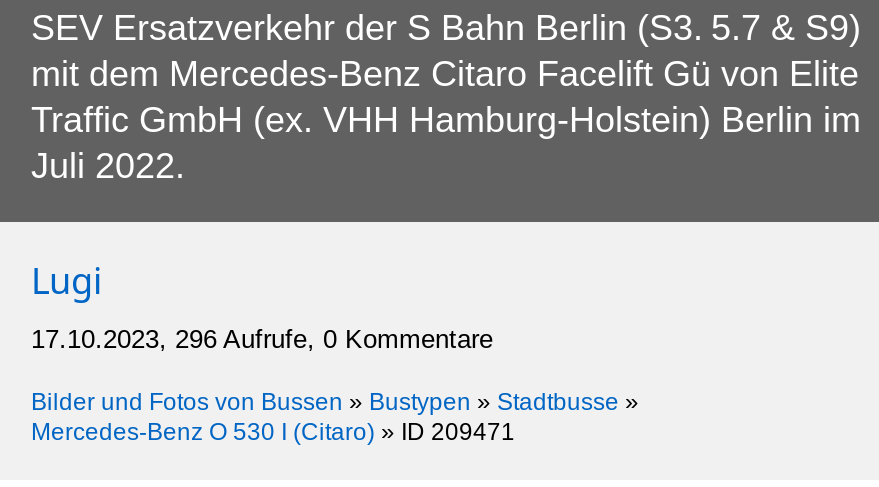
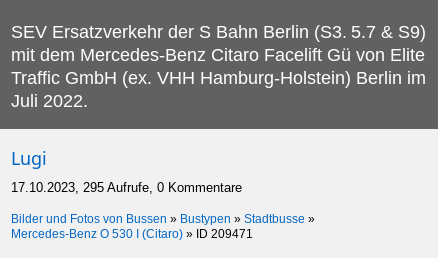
[31,324,493,354] 17.10.2023, 296 Aufrufe, 0 Kommentare -> [11,180,242,195] 17.10.2023, 295 Aufrufe, 0 Kommentare

